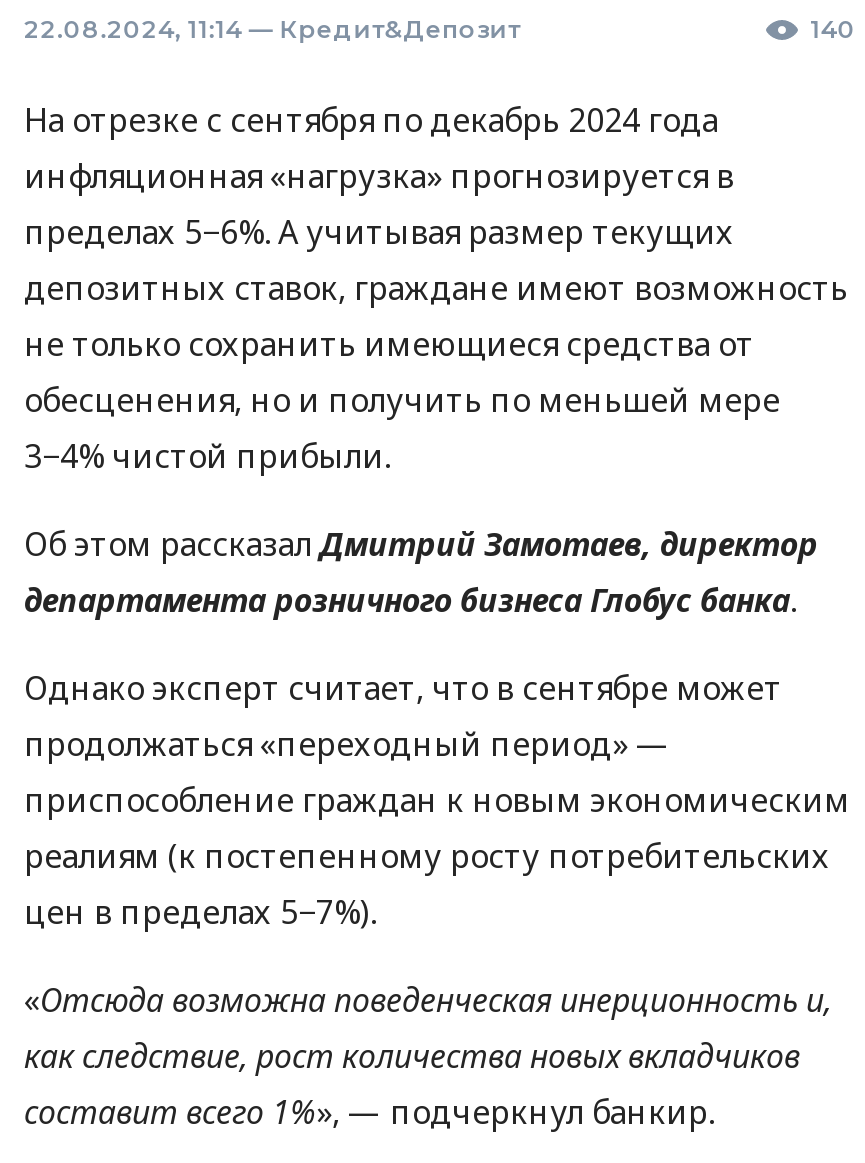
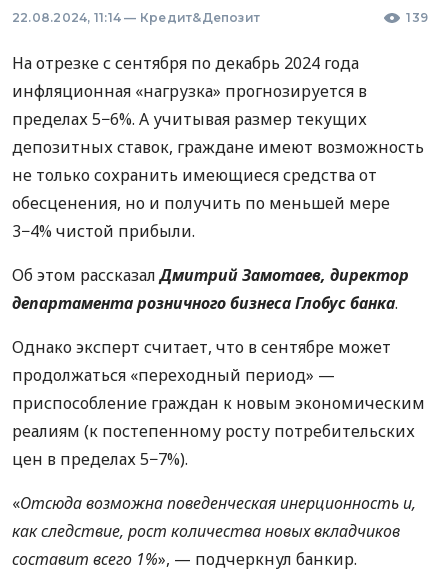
[811,14,856,44] 140 -> [406,10,428,25] 139

